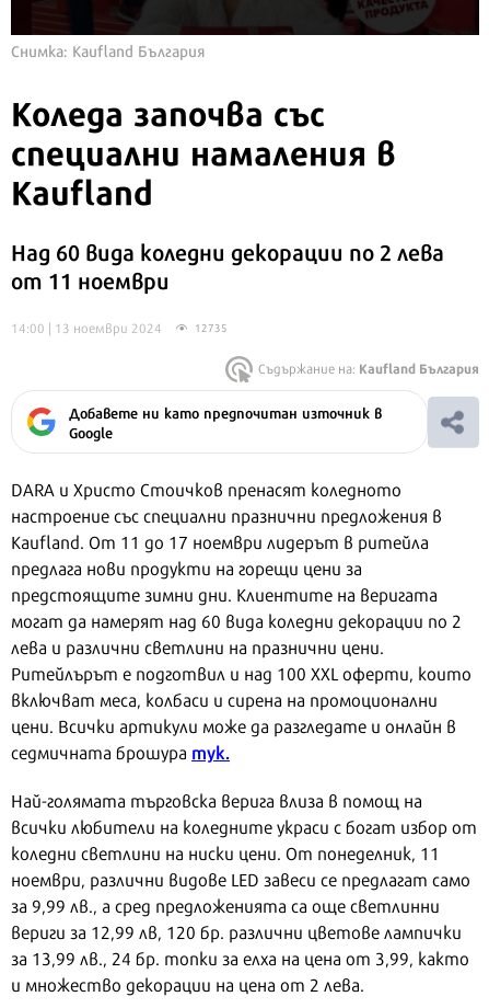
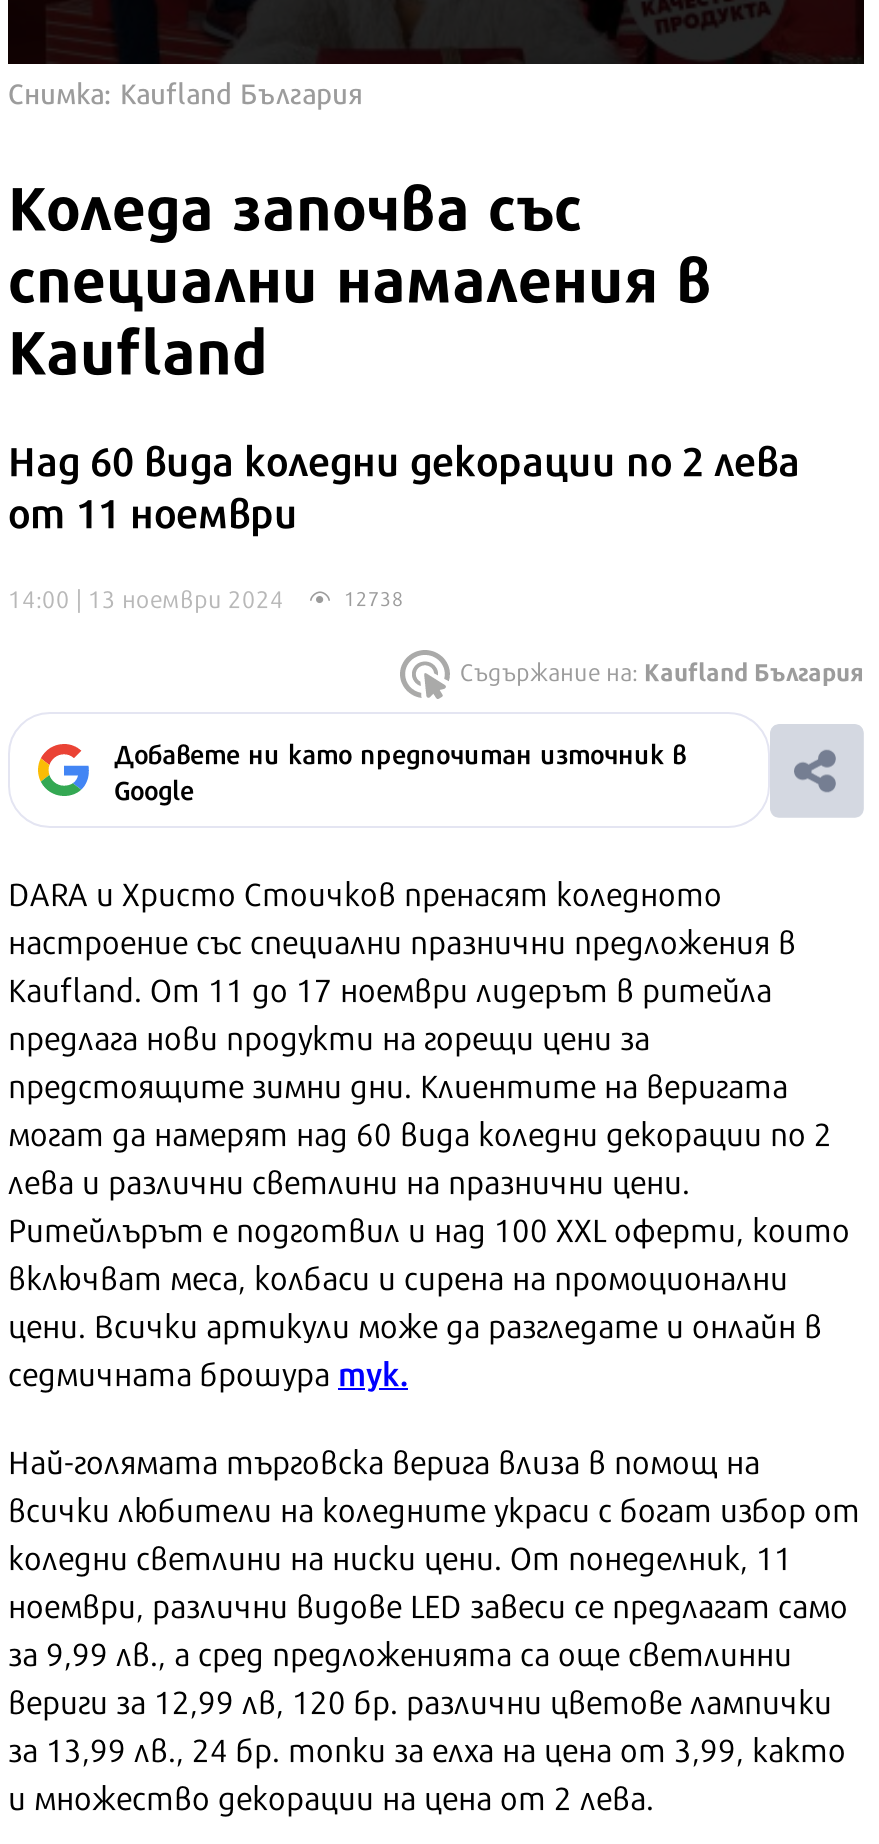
[195,319,228,335] 12735 -> [344,582,404,612] 12738

